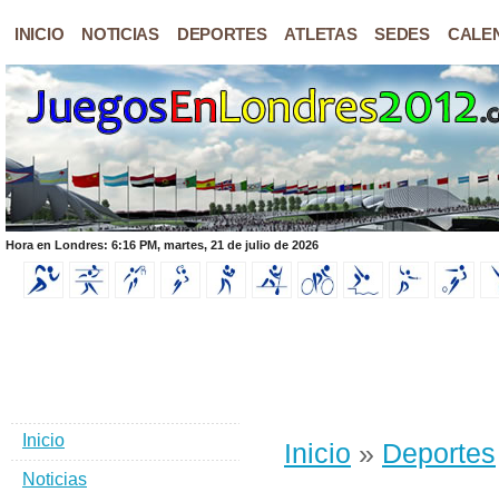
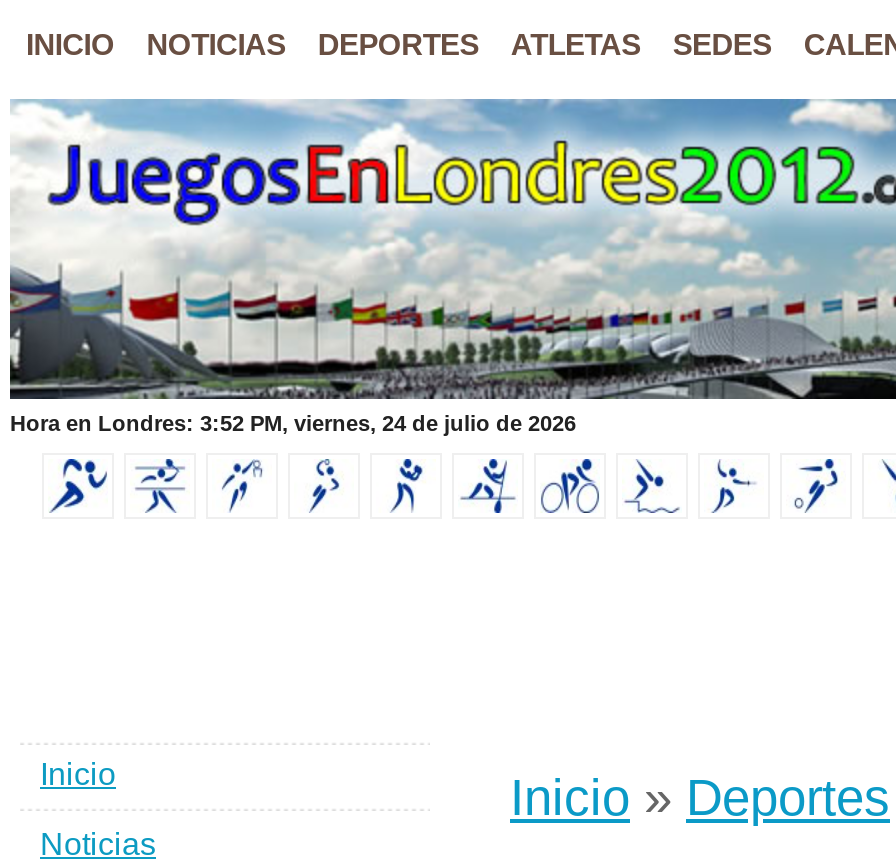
[6,238,319,252] Hora en Londres: 6:16 PM, martes, 21 de julio de 2026 -> [10,411,576,435] Hora en Londres: 3:52 PM, viernes, 24 de julio de 2026

